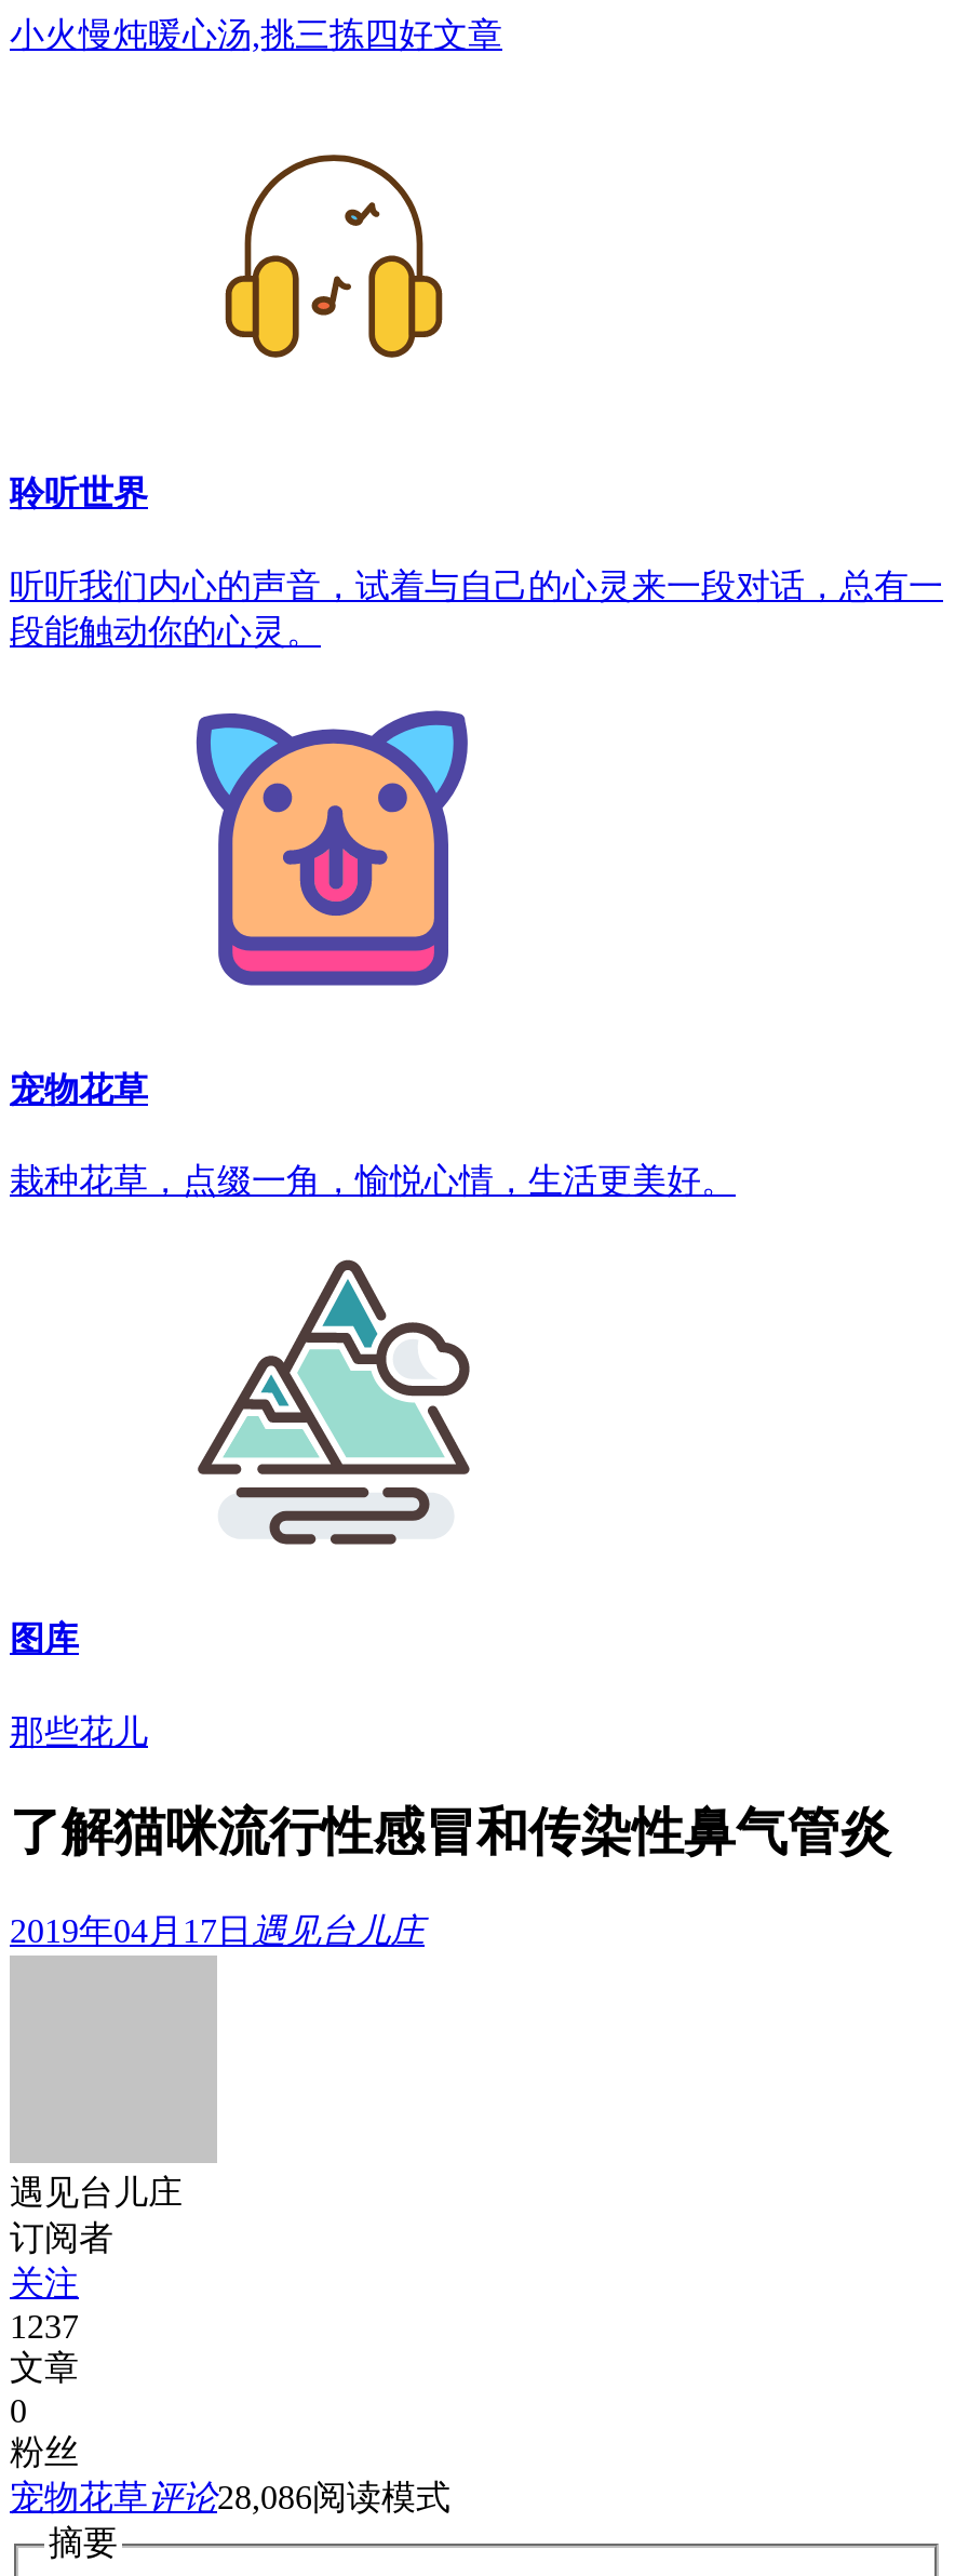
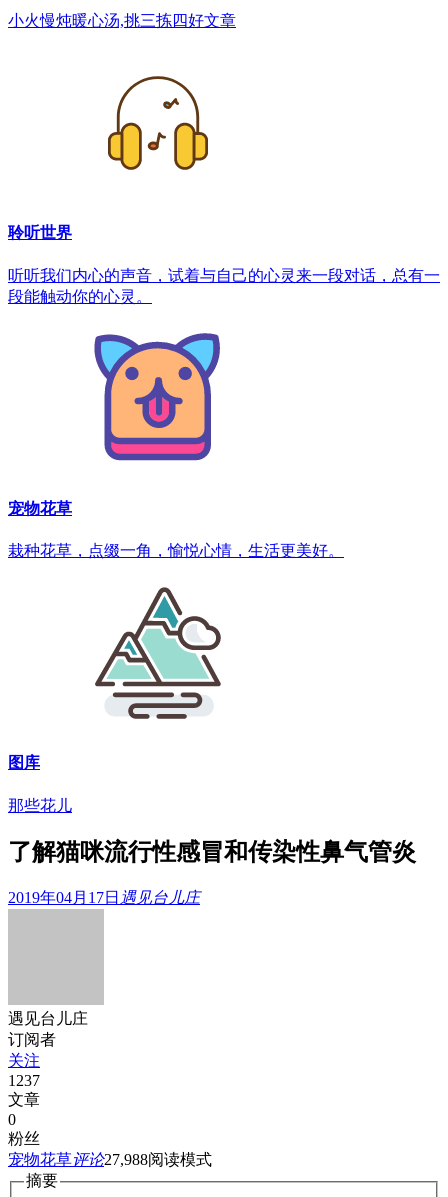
[10,2480,450,2516] 宠物花草评论28,086阅读模式 -> [8,1151,212,1168] 宠物花草评论27,988阅读模式

